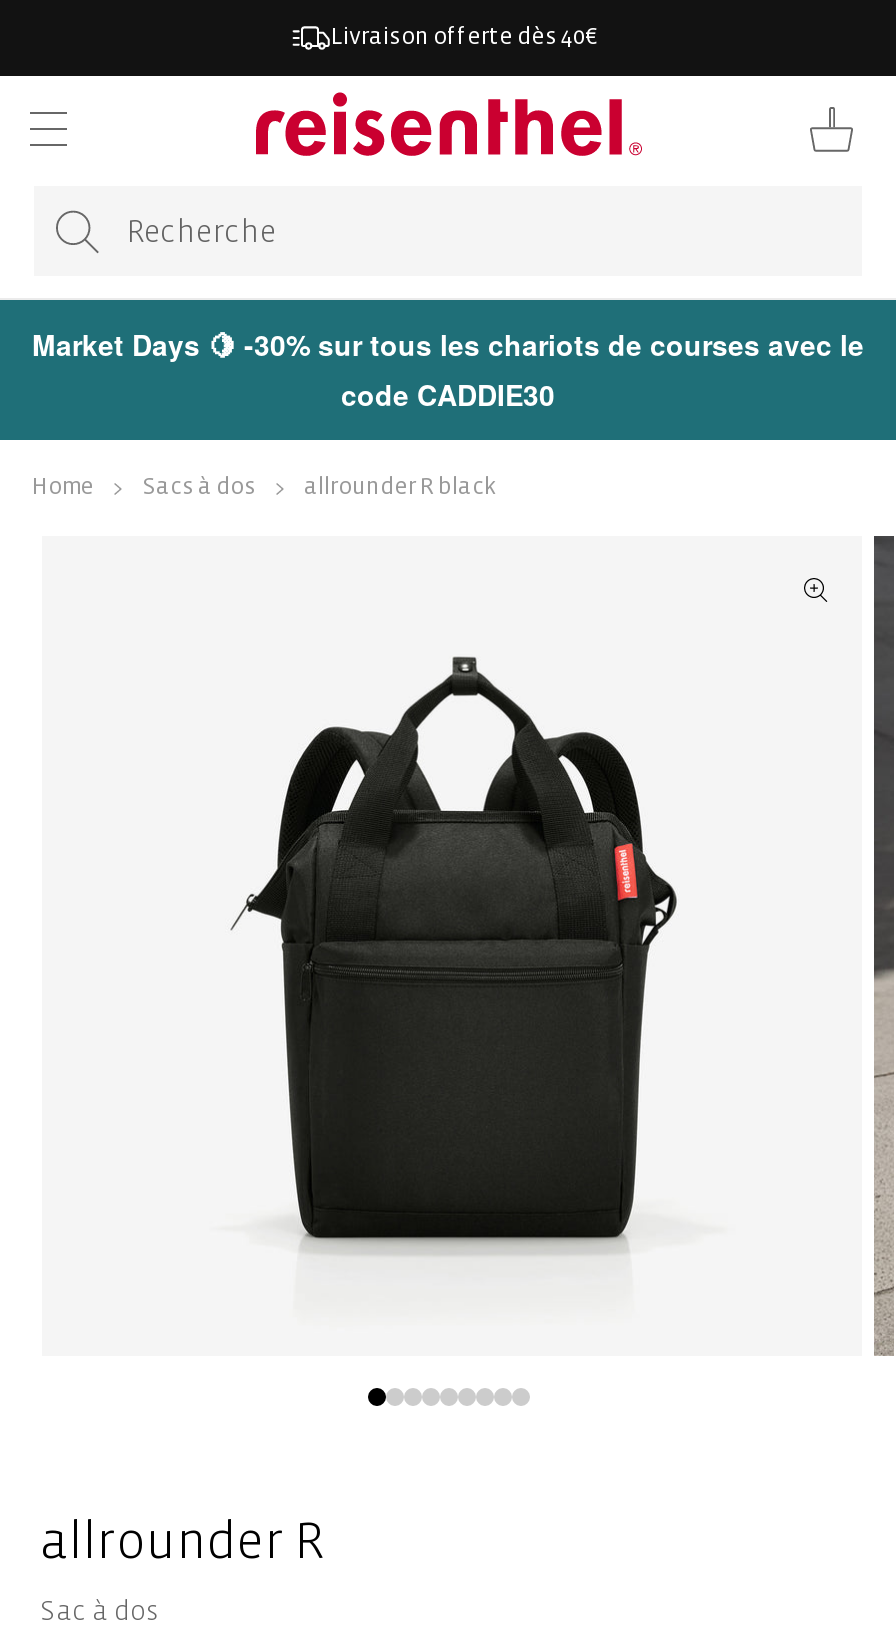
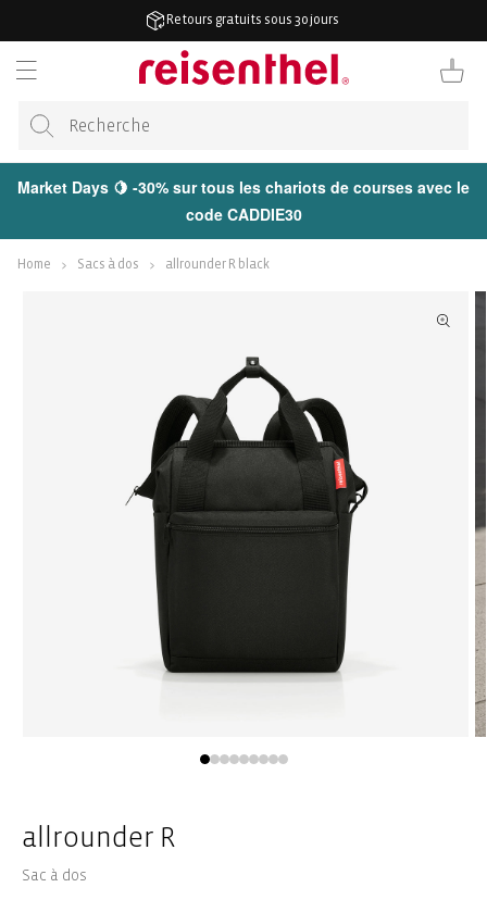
[331,24,597,50] Livraison offerte dès 40€ -> [166,13,339,27] Retours gratuits sous 30 jours

